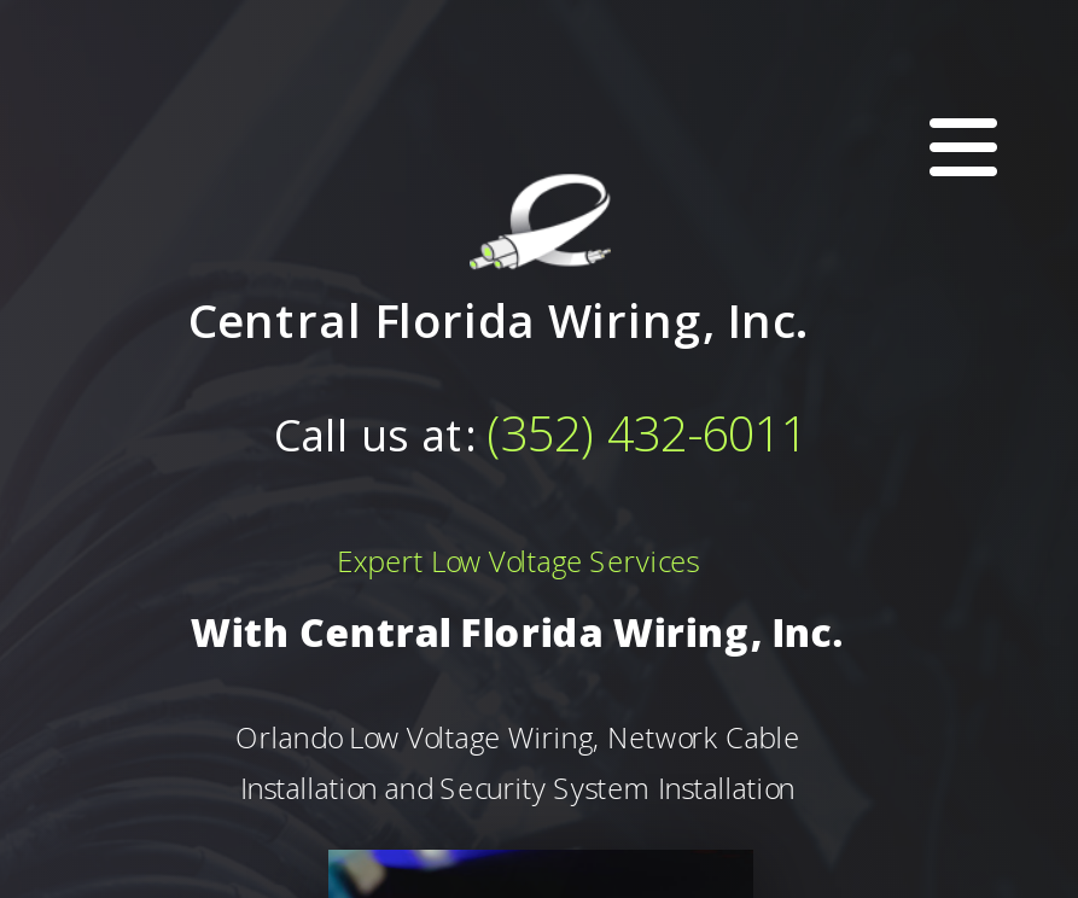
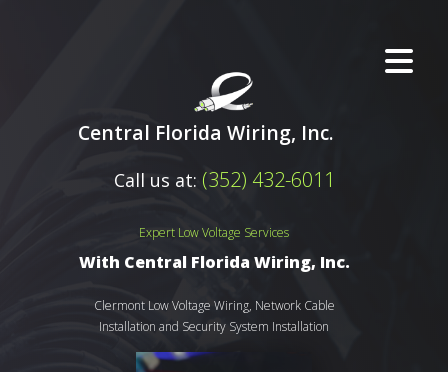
[235,717,800,758] Orlando Low Voltage Wiring, Network Cable -> [94,297,335,314] Clermont Low Voltage Wiring, Network Cable

